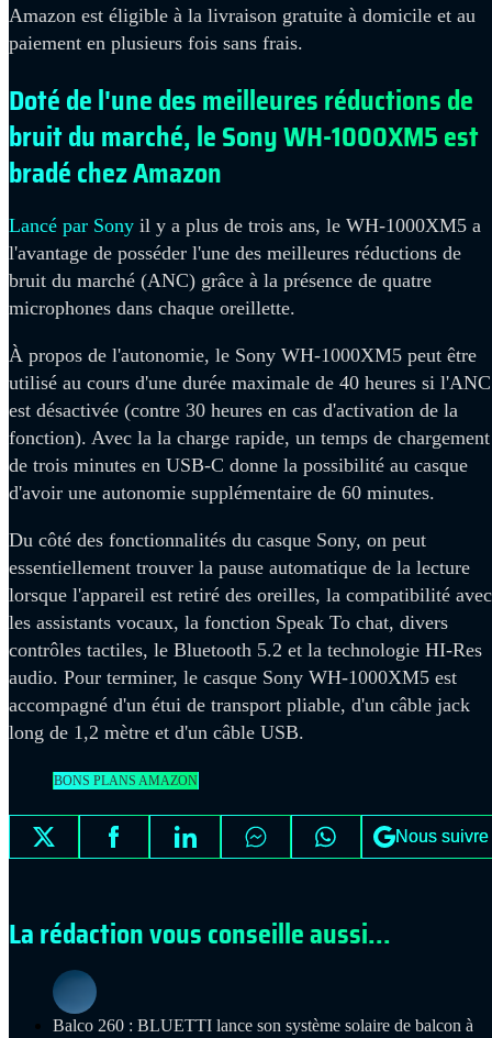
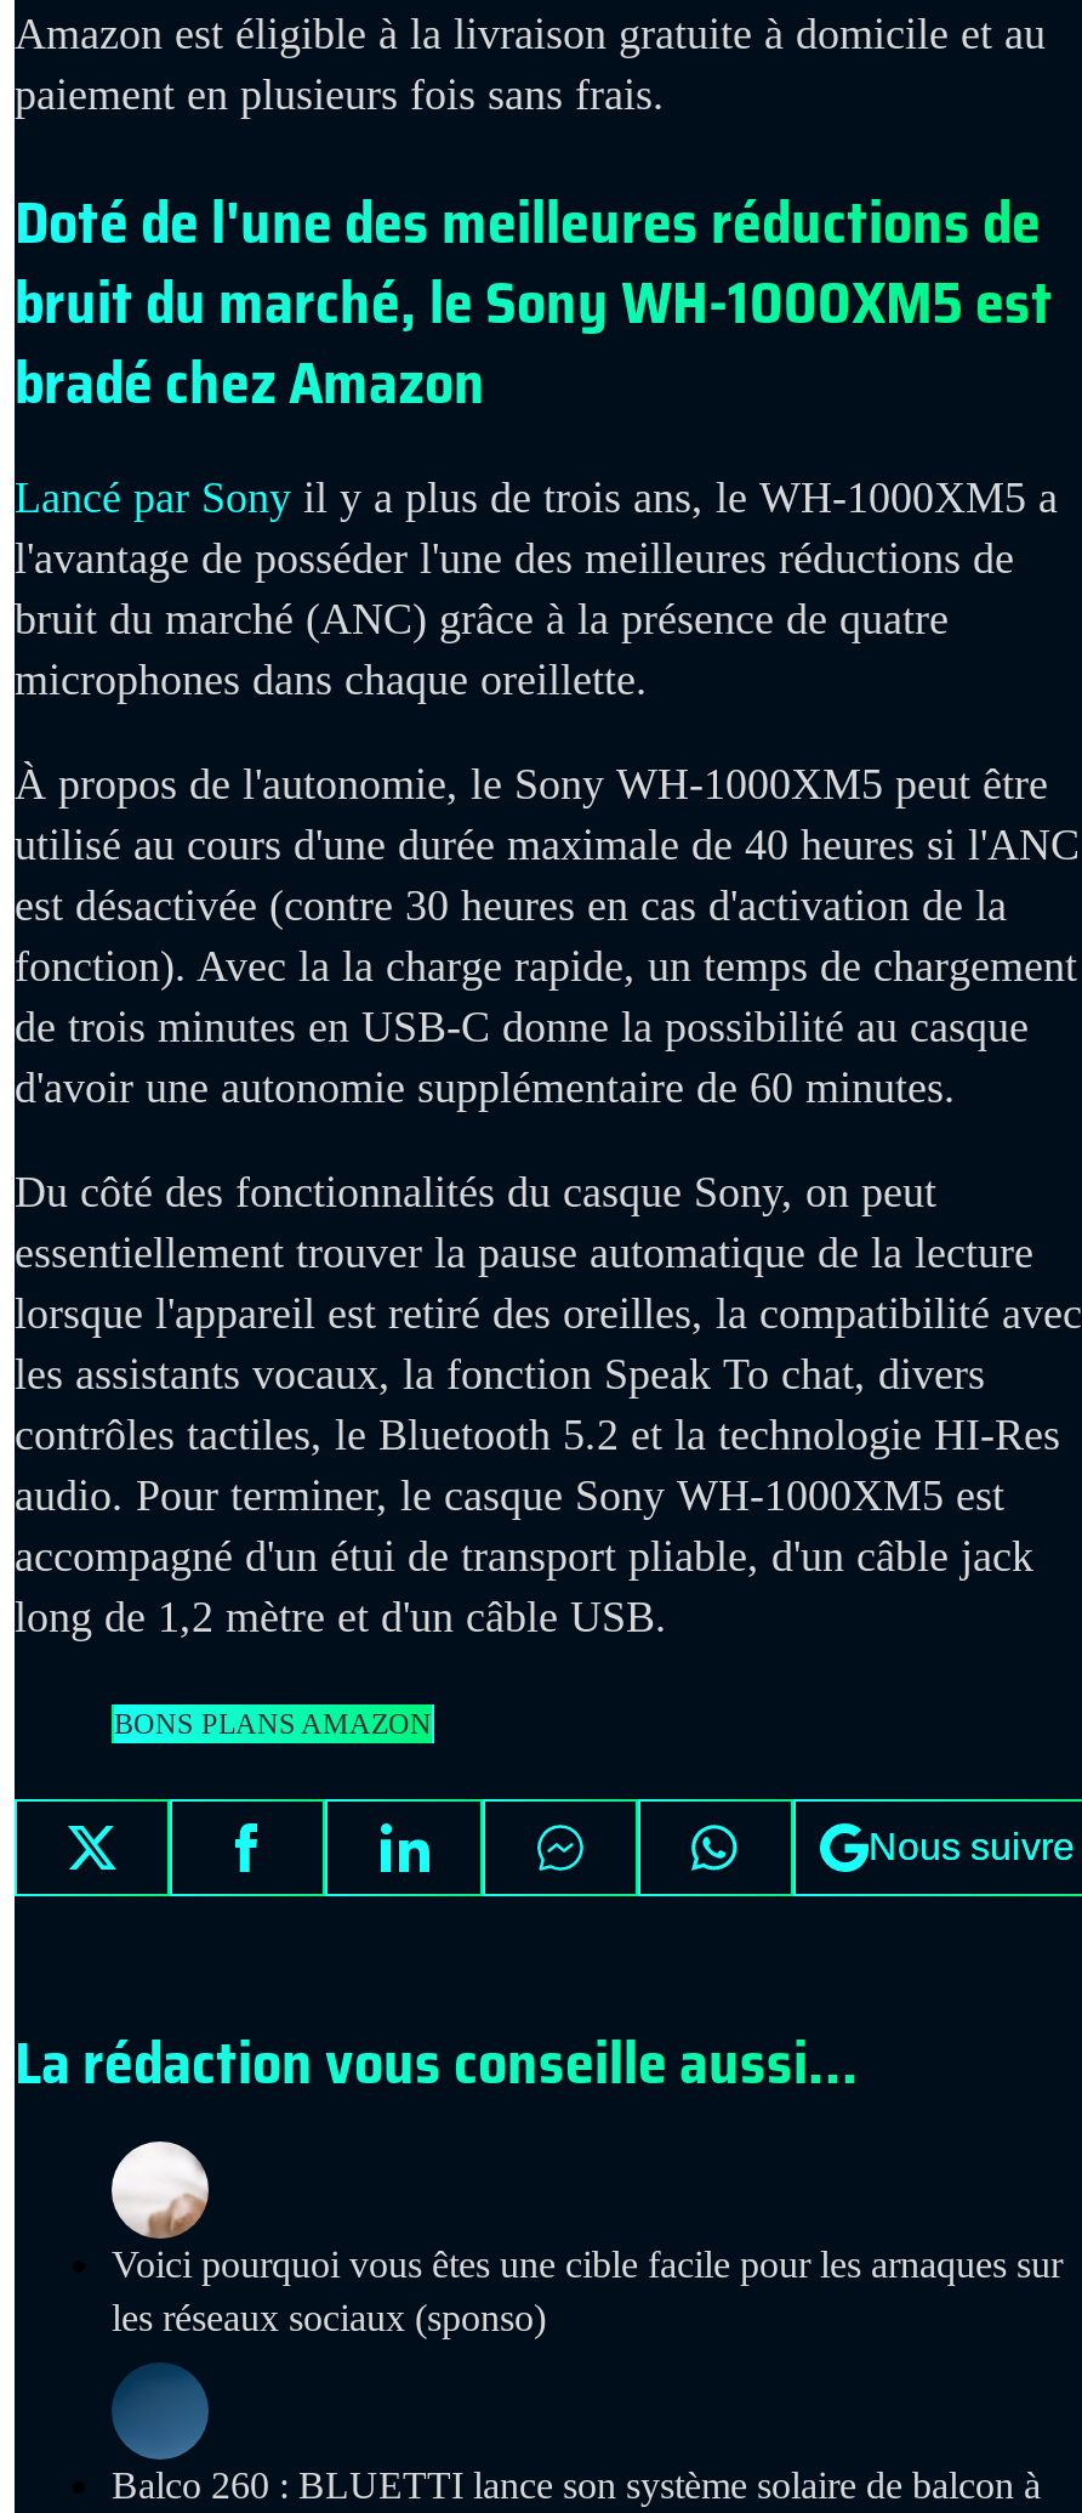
none -> [109,2139,1063,2338] [image] | Voici pourquoi vous êtes une cible facile pour les arnaques sur | les réseaux sociaux (sponso)

